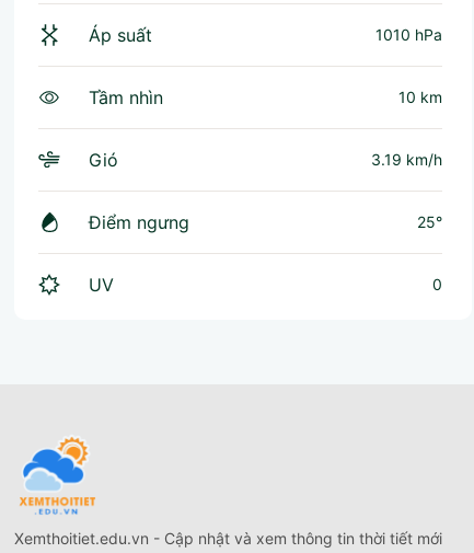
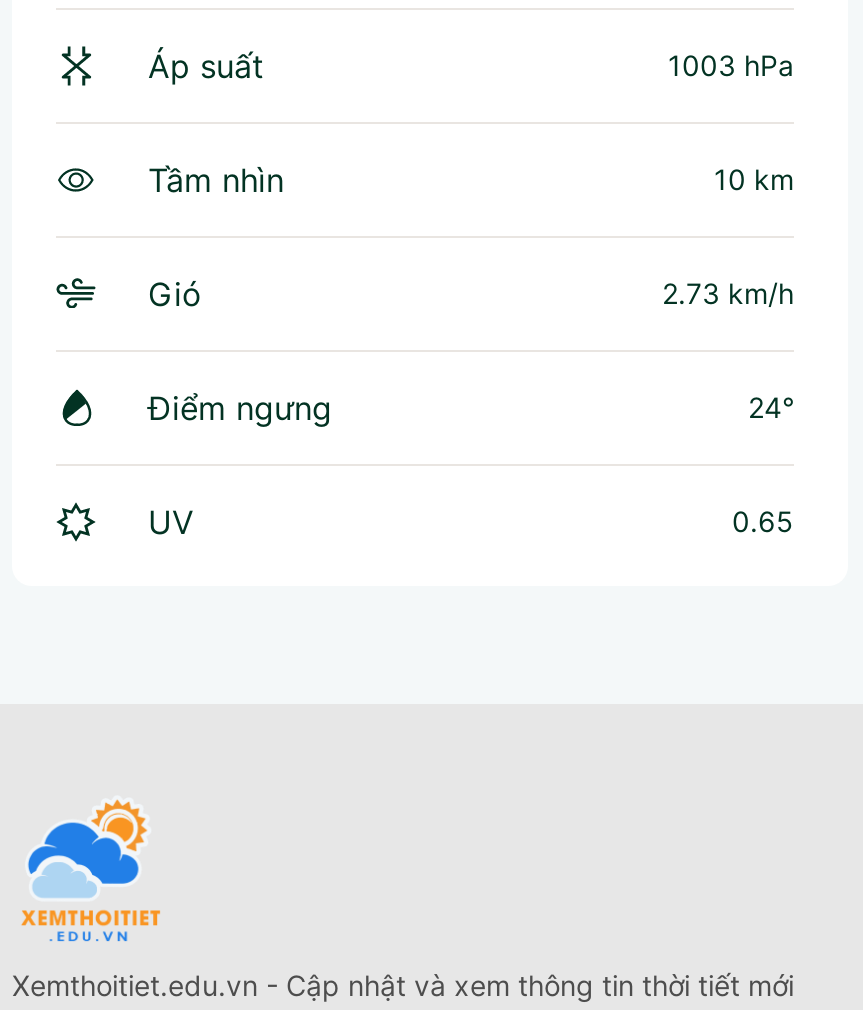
[375,25,442,43] 1010 hPa -> [668,47,794,81] 1003 hPa
[371,150,442,168] 3.19 km/h -> [662,275,794,309] 2.73 km/h
[417,212,442,231] 25° -> [748,389,794,423] 24°
[432,274,442,293] 0 -> [732,503,794,537] 0.65

